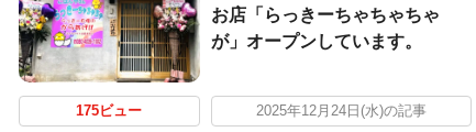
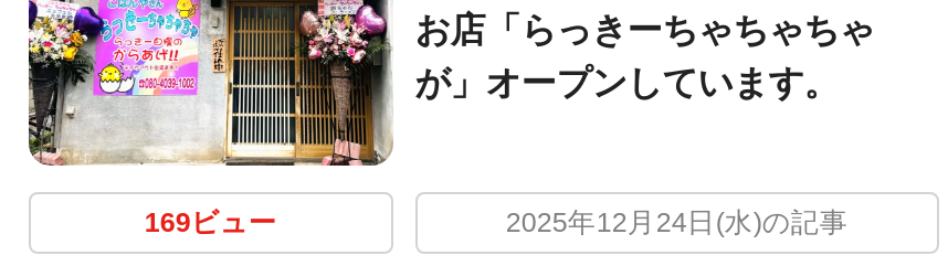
[76,104,142,119] 175ビュー -> [144,208,277,239] 169ビュー

